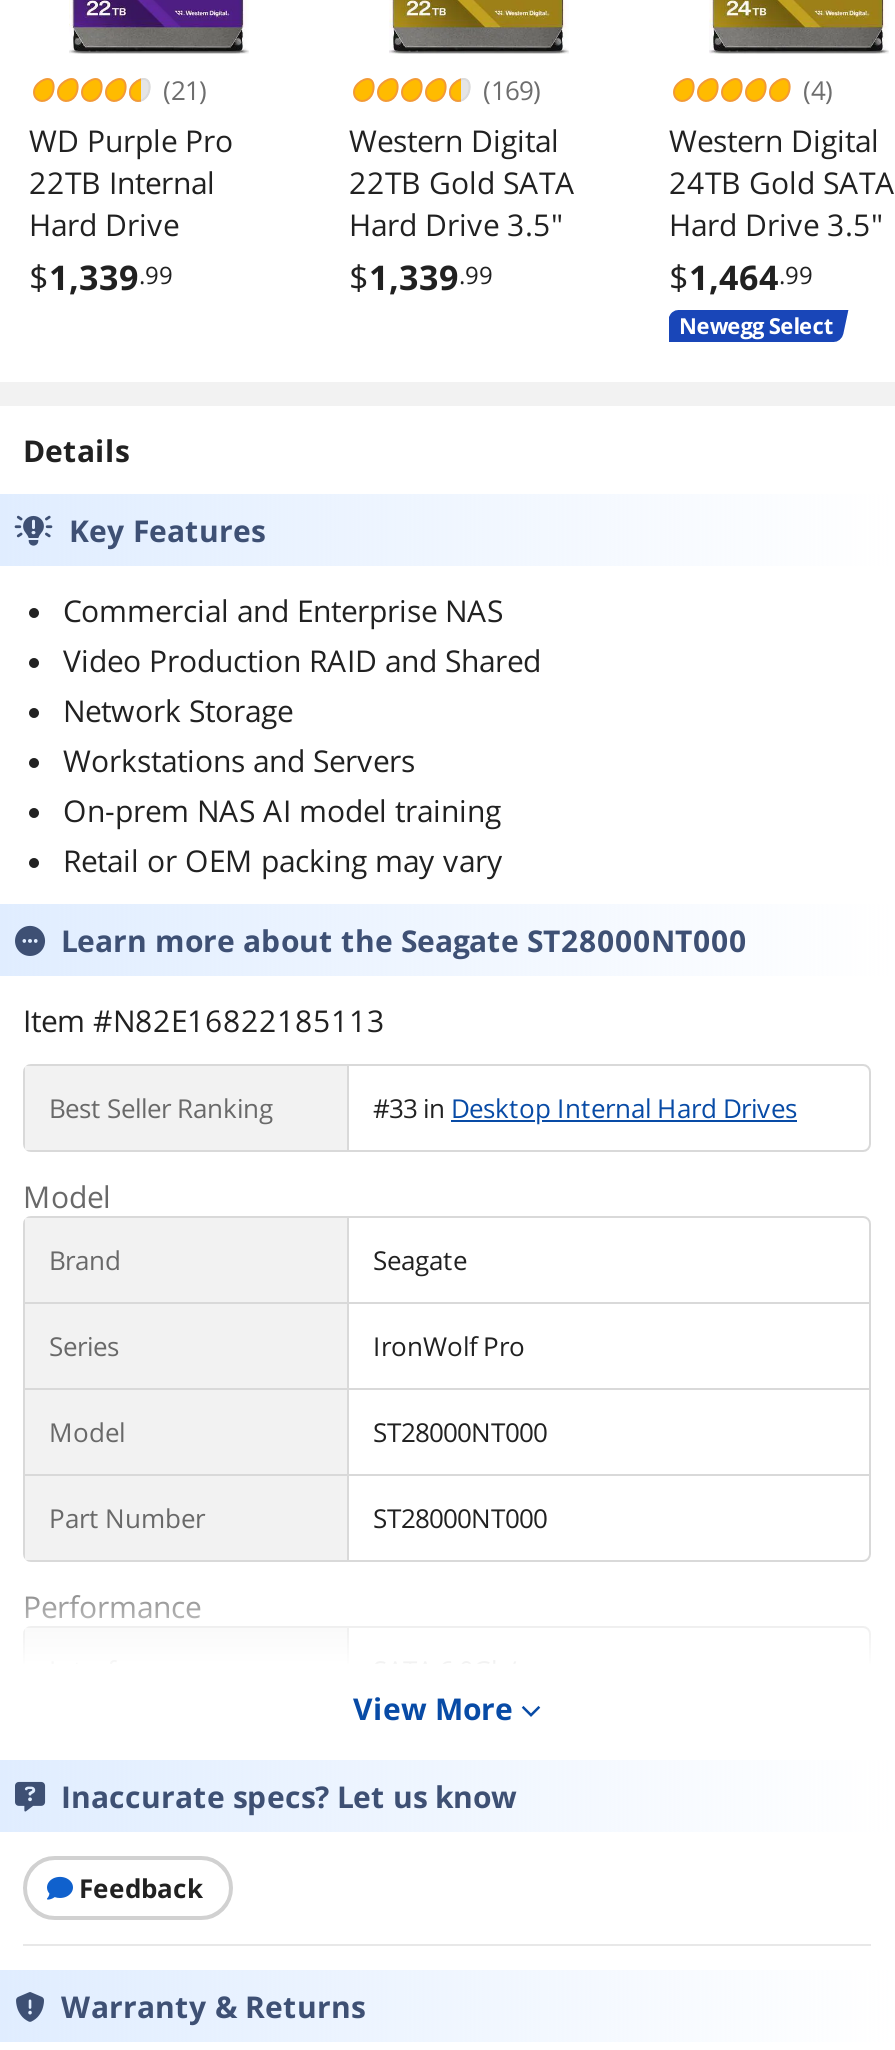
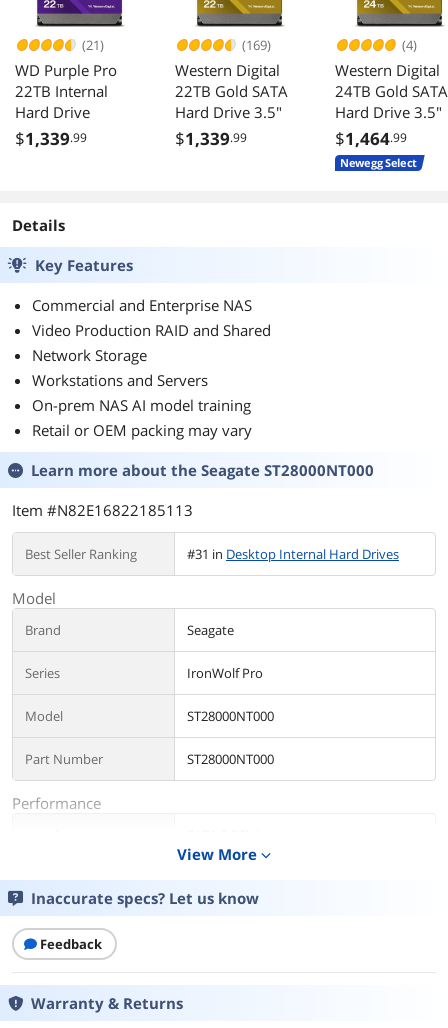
[373,1091,797,1127] #33 in Desktop Internal Hard Drives -> [187,545,399,563] #31 in Desktop Internal Hard Drives

